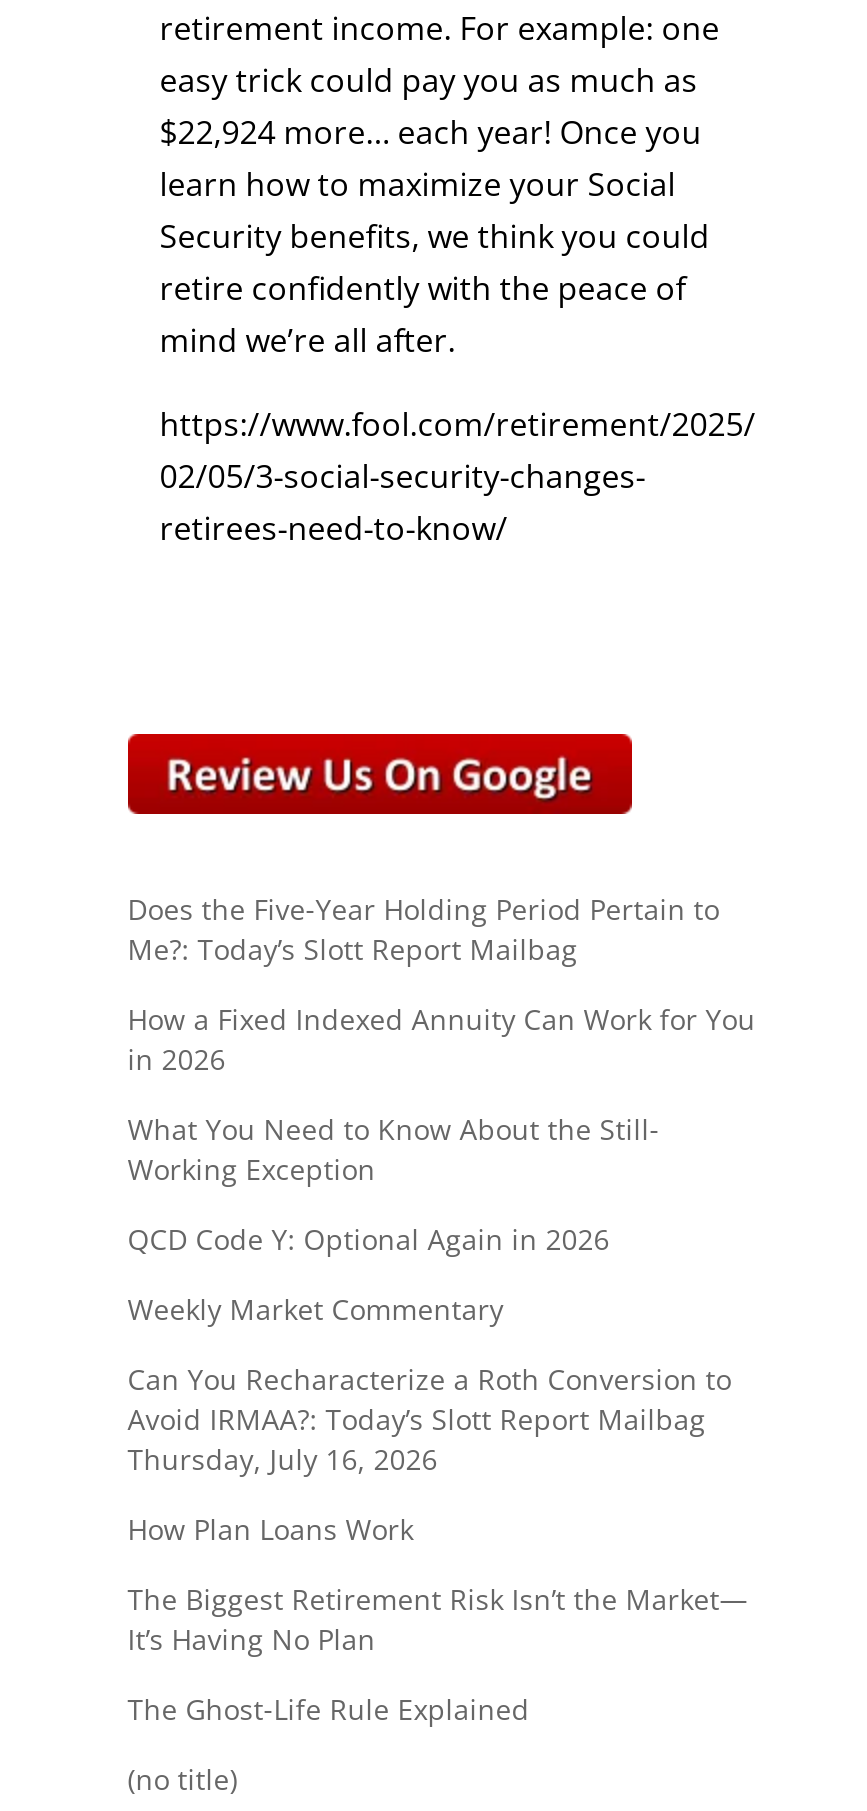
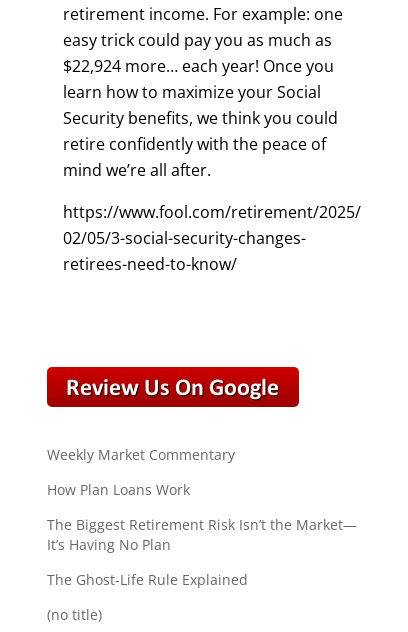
[128,890,756,1258] Does the Five-Year Holding Period Pertain to | Me?: Today’s Slott Report Mailbag | How a Fixed Indexed Annuity Can Work for You | in 2026 | What You Need to Know About the Still- | Working Exception | QCD Code Y: Optional Again in 2026 -> none
[128,1360,732,1478] Can You Recharacterize a Roth Conversion to | Avoid IRMAA?: Today’s Slott Report Mailbag | Thursday, July 16, 2026 -> none

